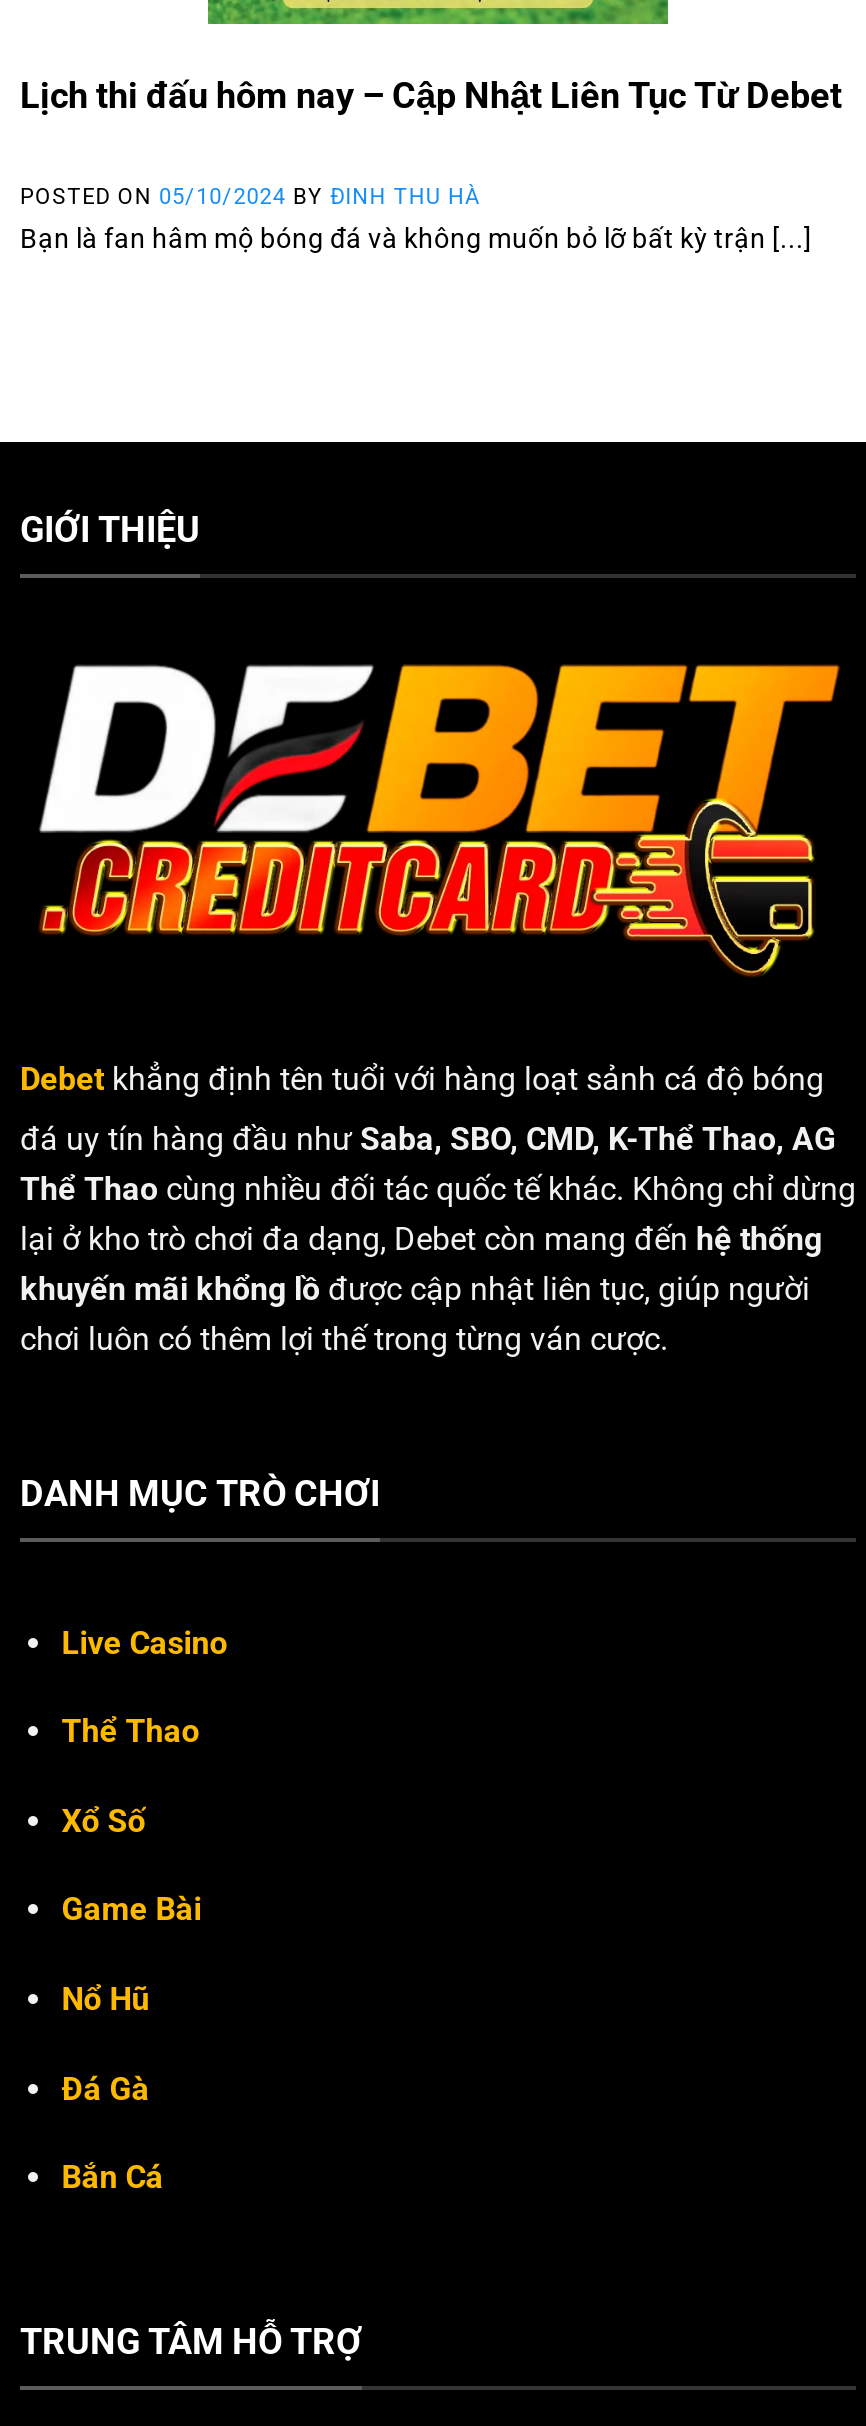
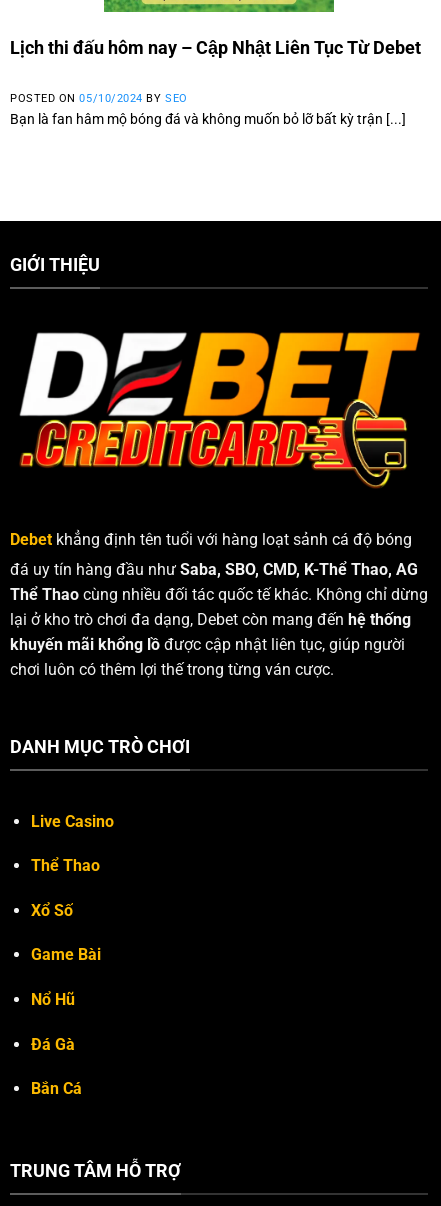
[20,185,480,211] POSTED ON 05/10/2024 BY ĐINH THU HÀ -> [10,92,188,105] POSTED ON 05/10/2024 BY SEO

